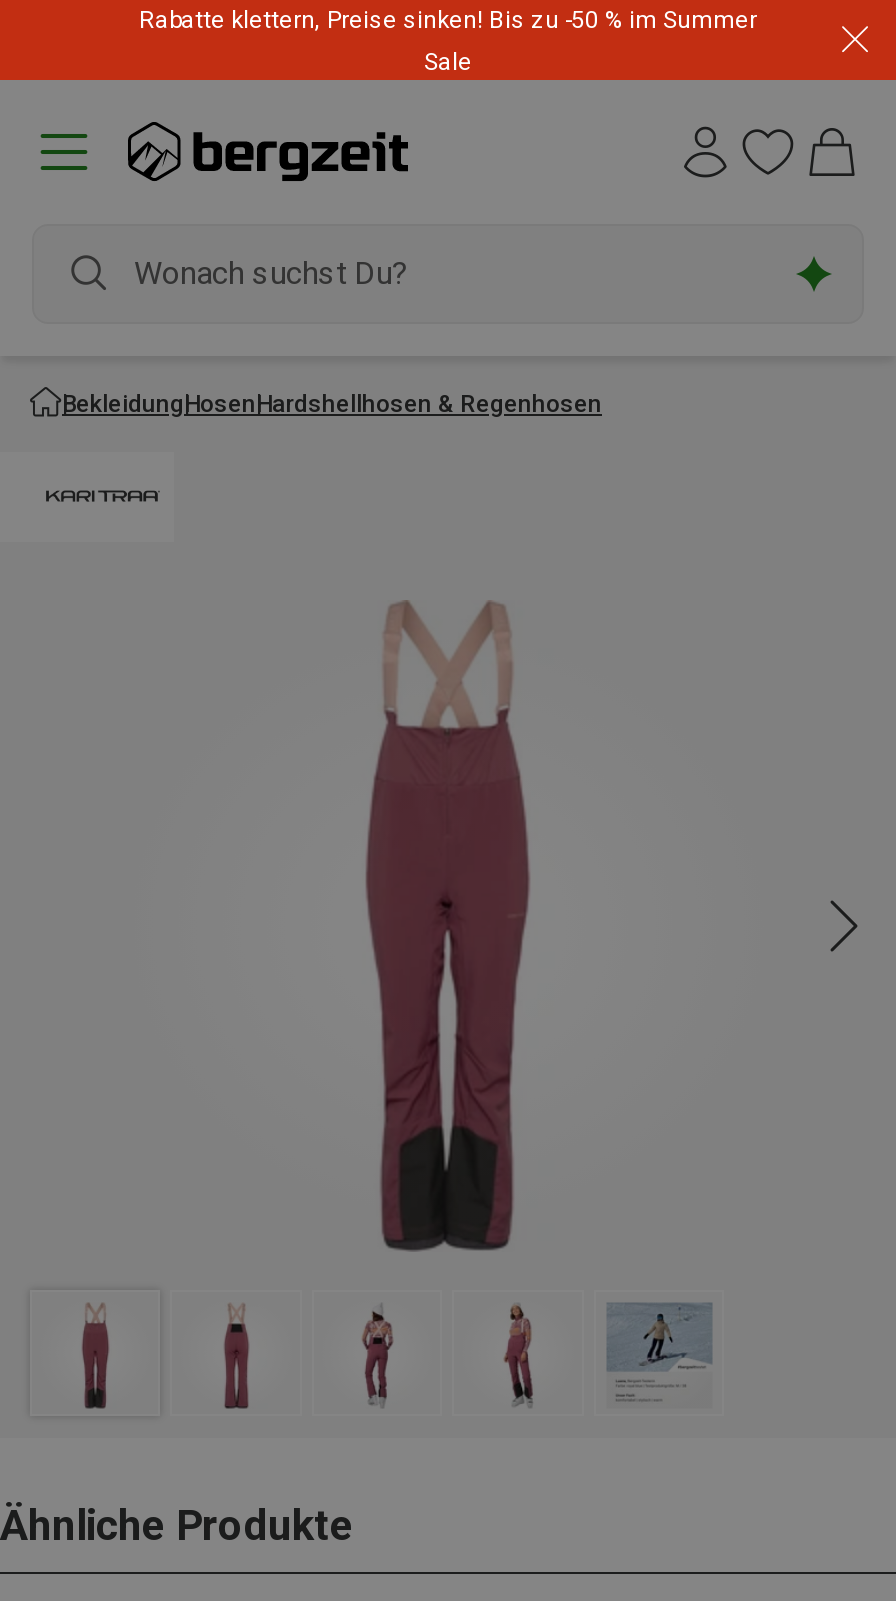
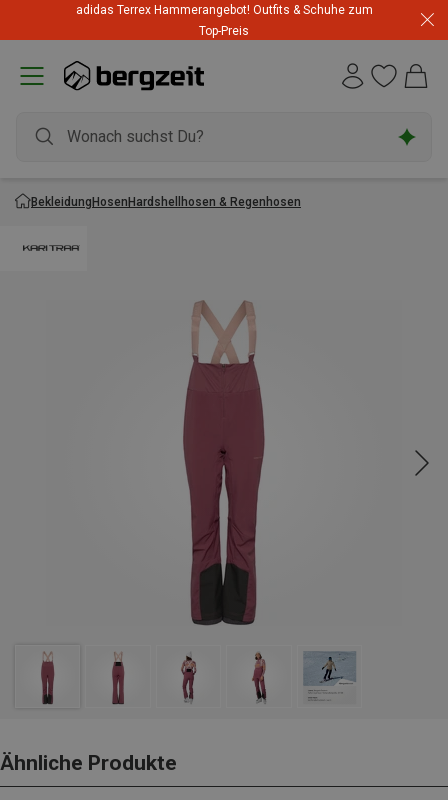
[139,6,757,34] Rabatte klettern, Preise sinken! Bis zu -50 % im Summer -> [75,3,372,17] adidas Terrex Hammerangebot! Outfits & Schuhe zum
[424,48,472,76] Sale -> [199,24,249,38] Top-Preis

